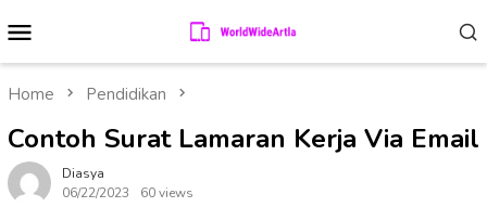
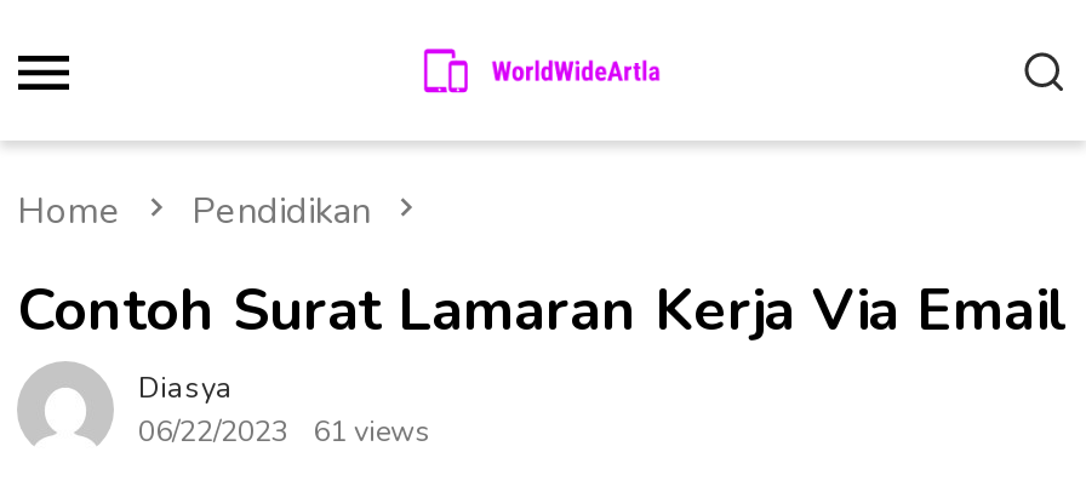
[62,185,193,202] 06/22/2023 60 views -> [138,413,431,452] 06/22/2023 61 views

